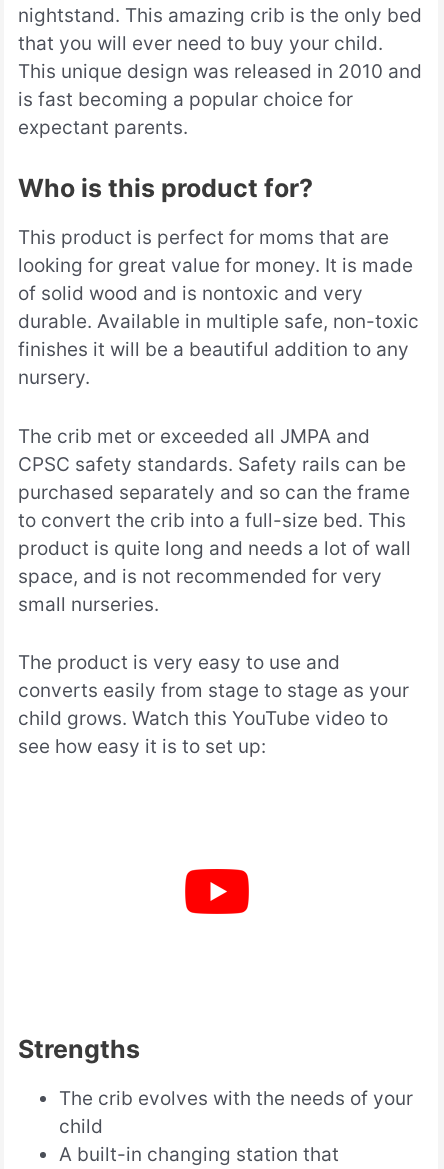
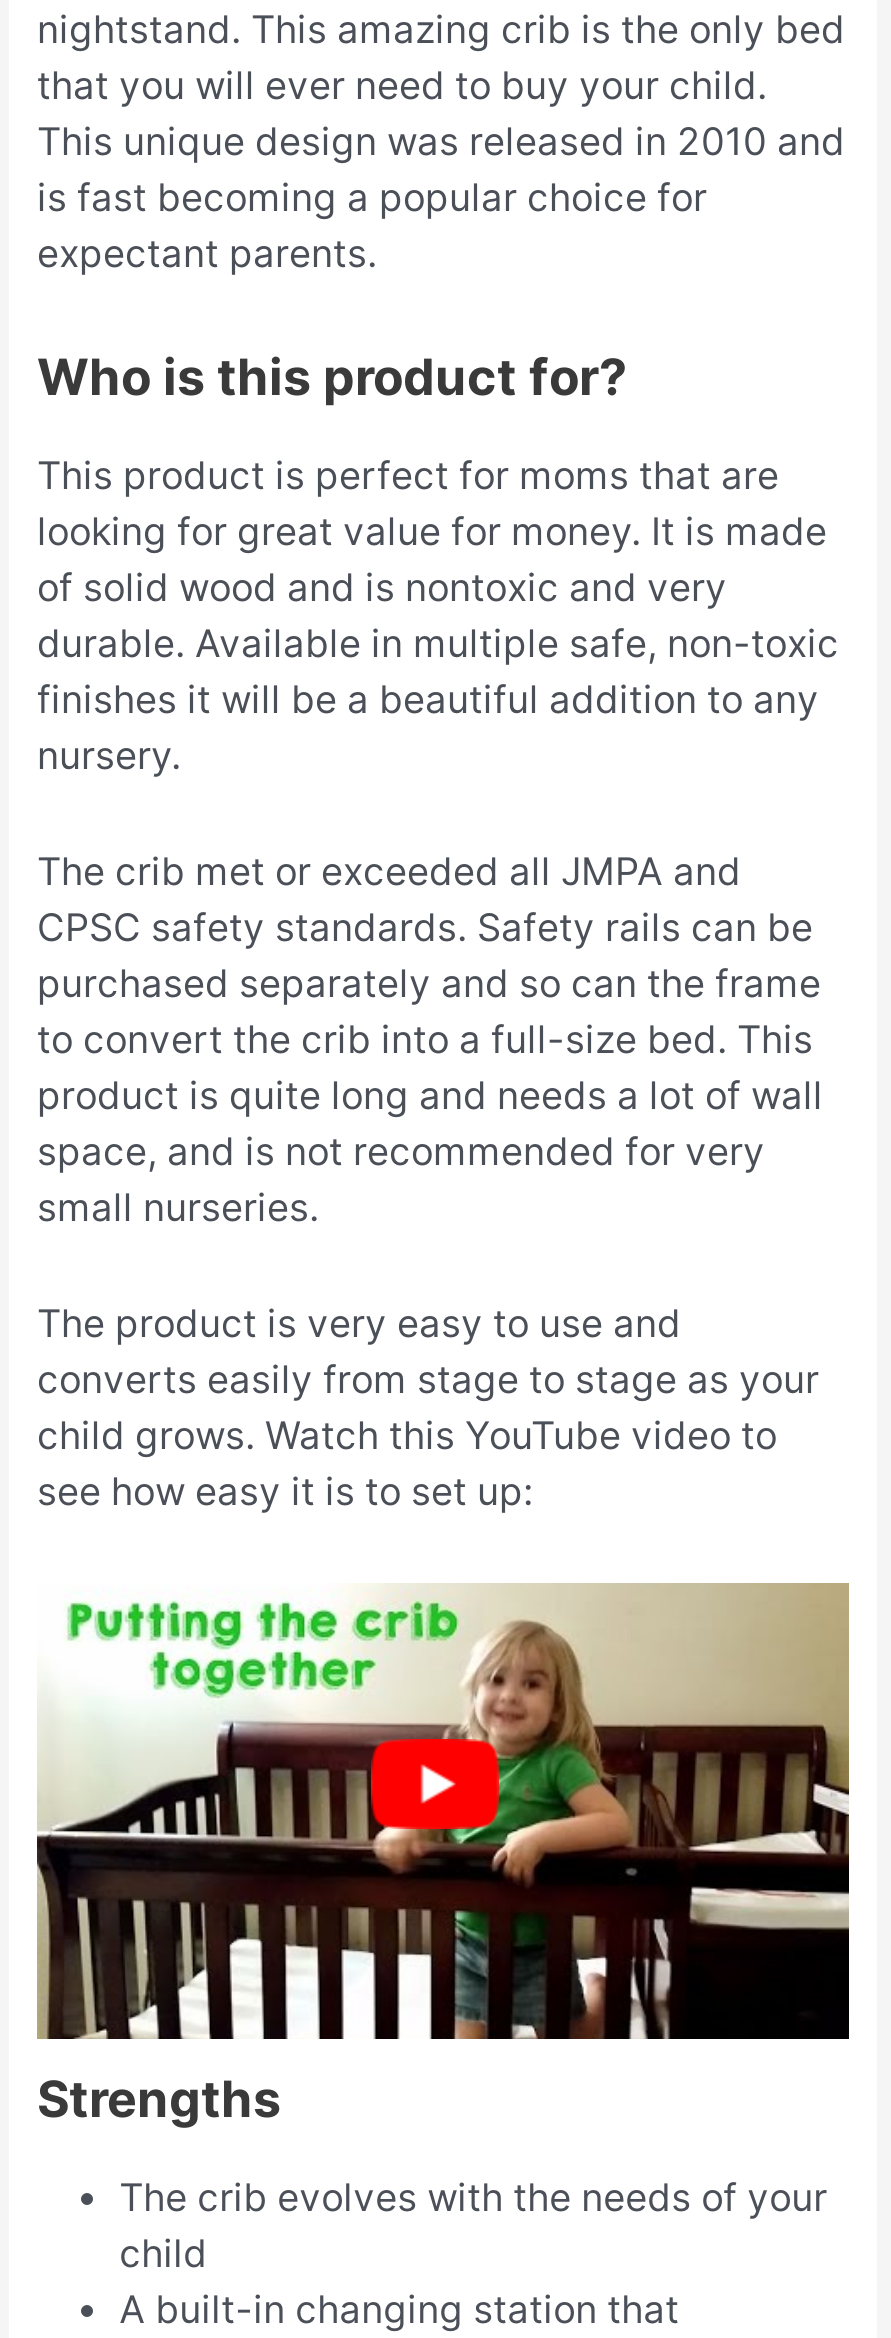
none -> [35,1582,851,2042] [image]

